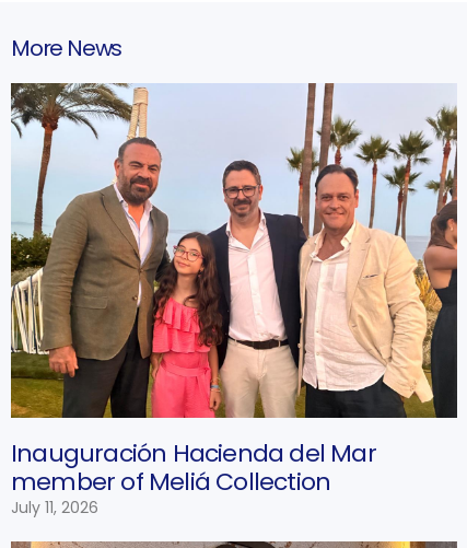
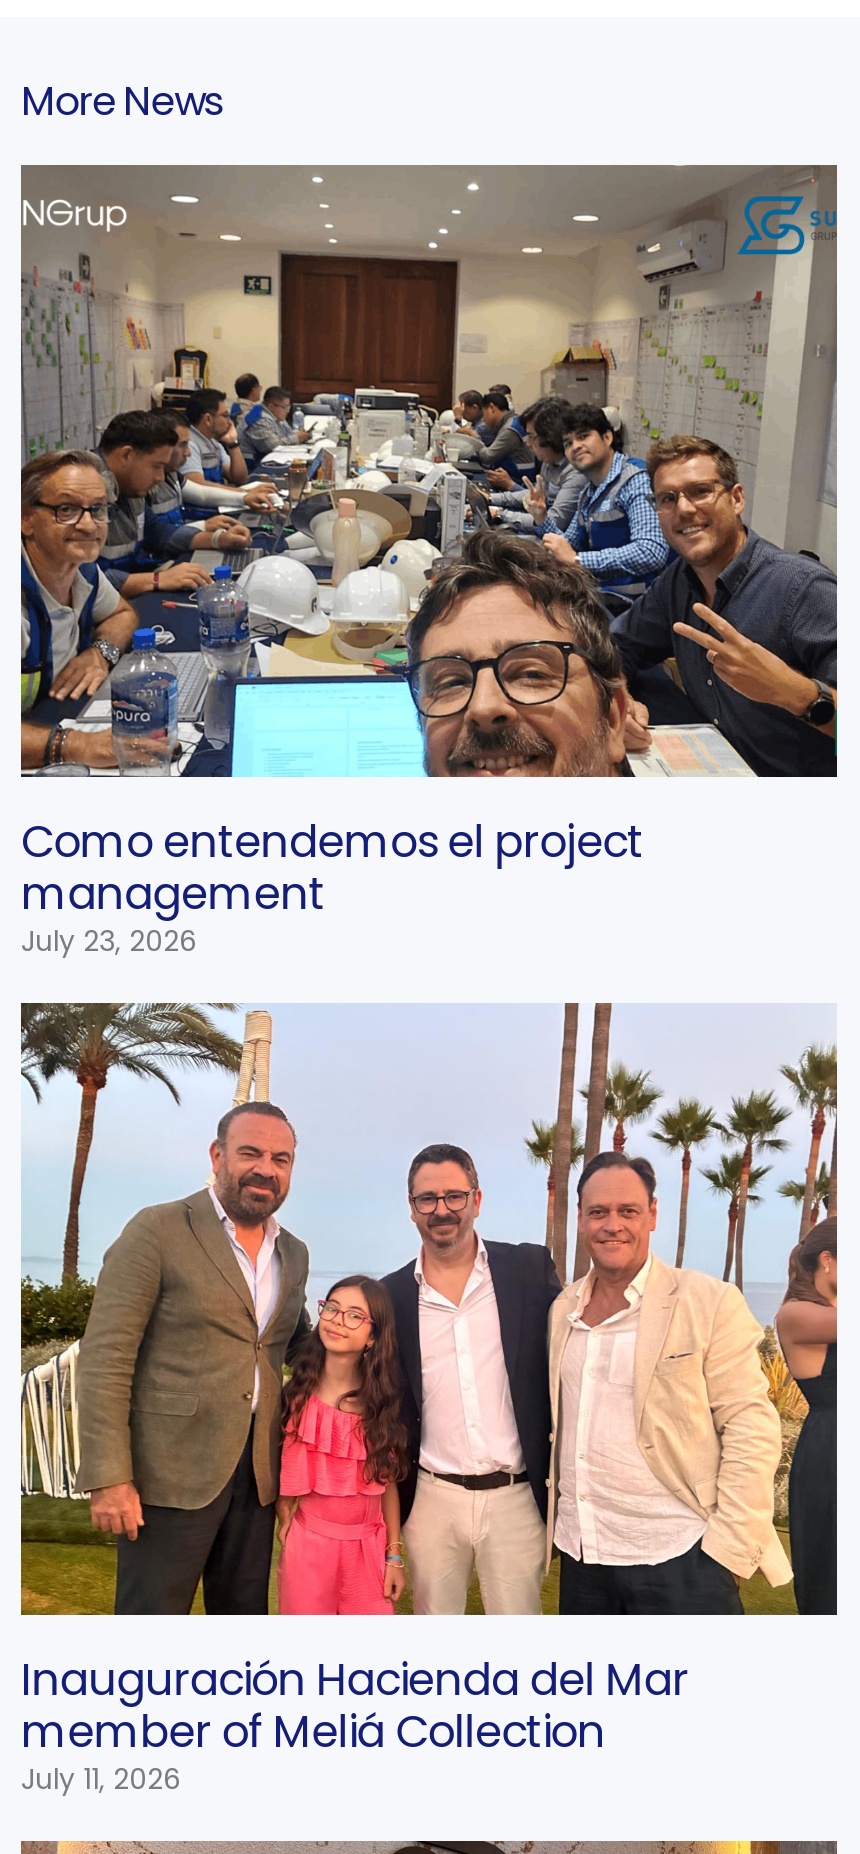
none -> [19,162,839,962] [image] | Como entendemos el project | management | July 23, 2026

